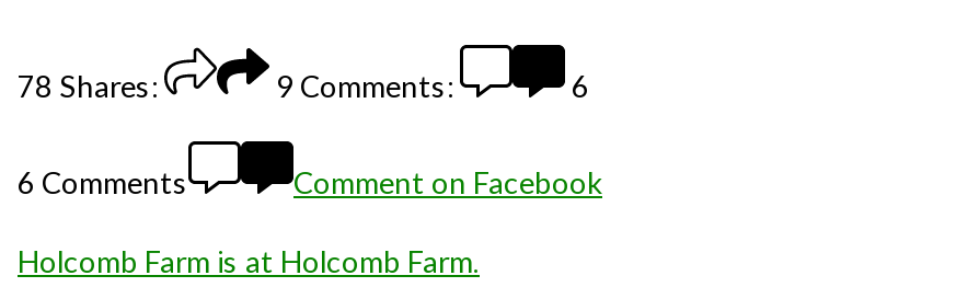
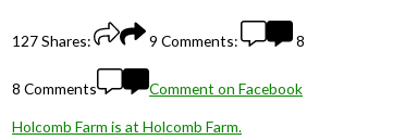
[18,68,158,105] 78 Shares: -> [12,31,90,50] 127 Shares:
[572,68,589,105] 6 -> [296,31,305,50] 8
[18,164,188,201] 6 Comments -> [12,79,97,97] 8 Comments

